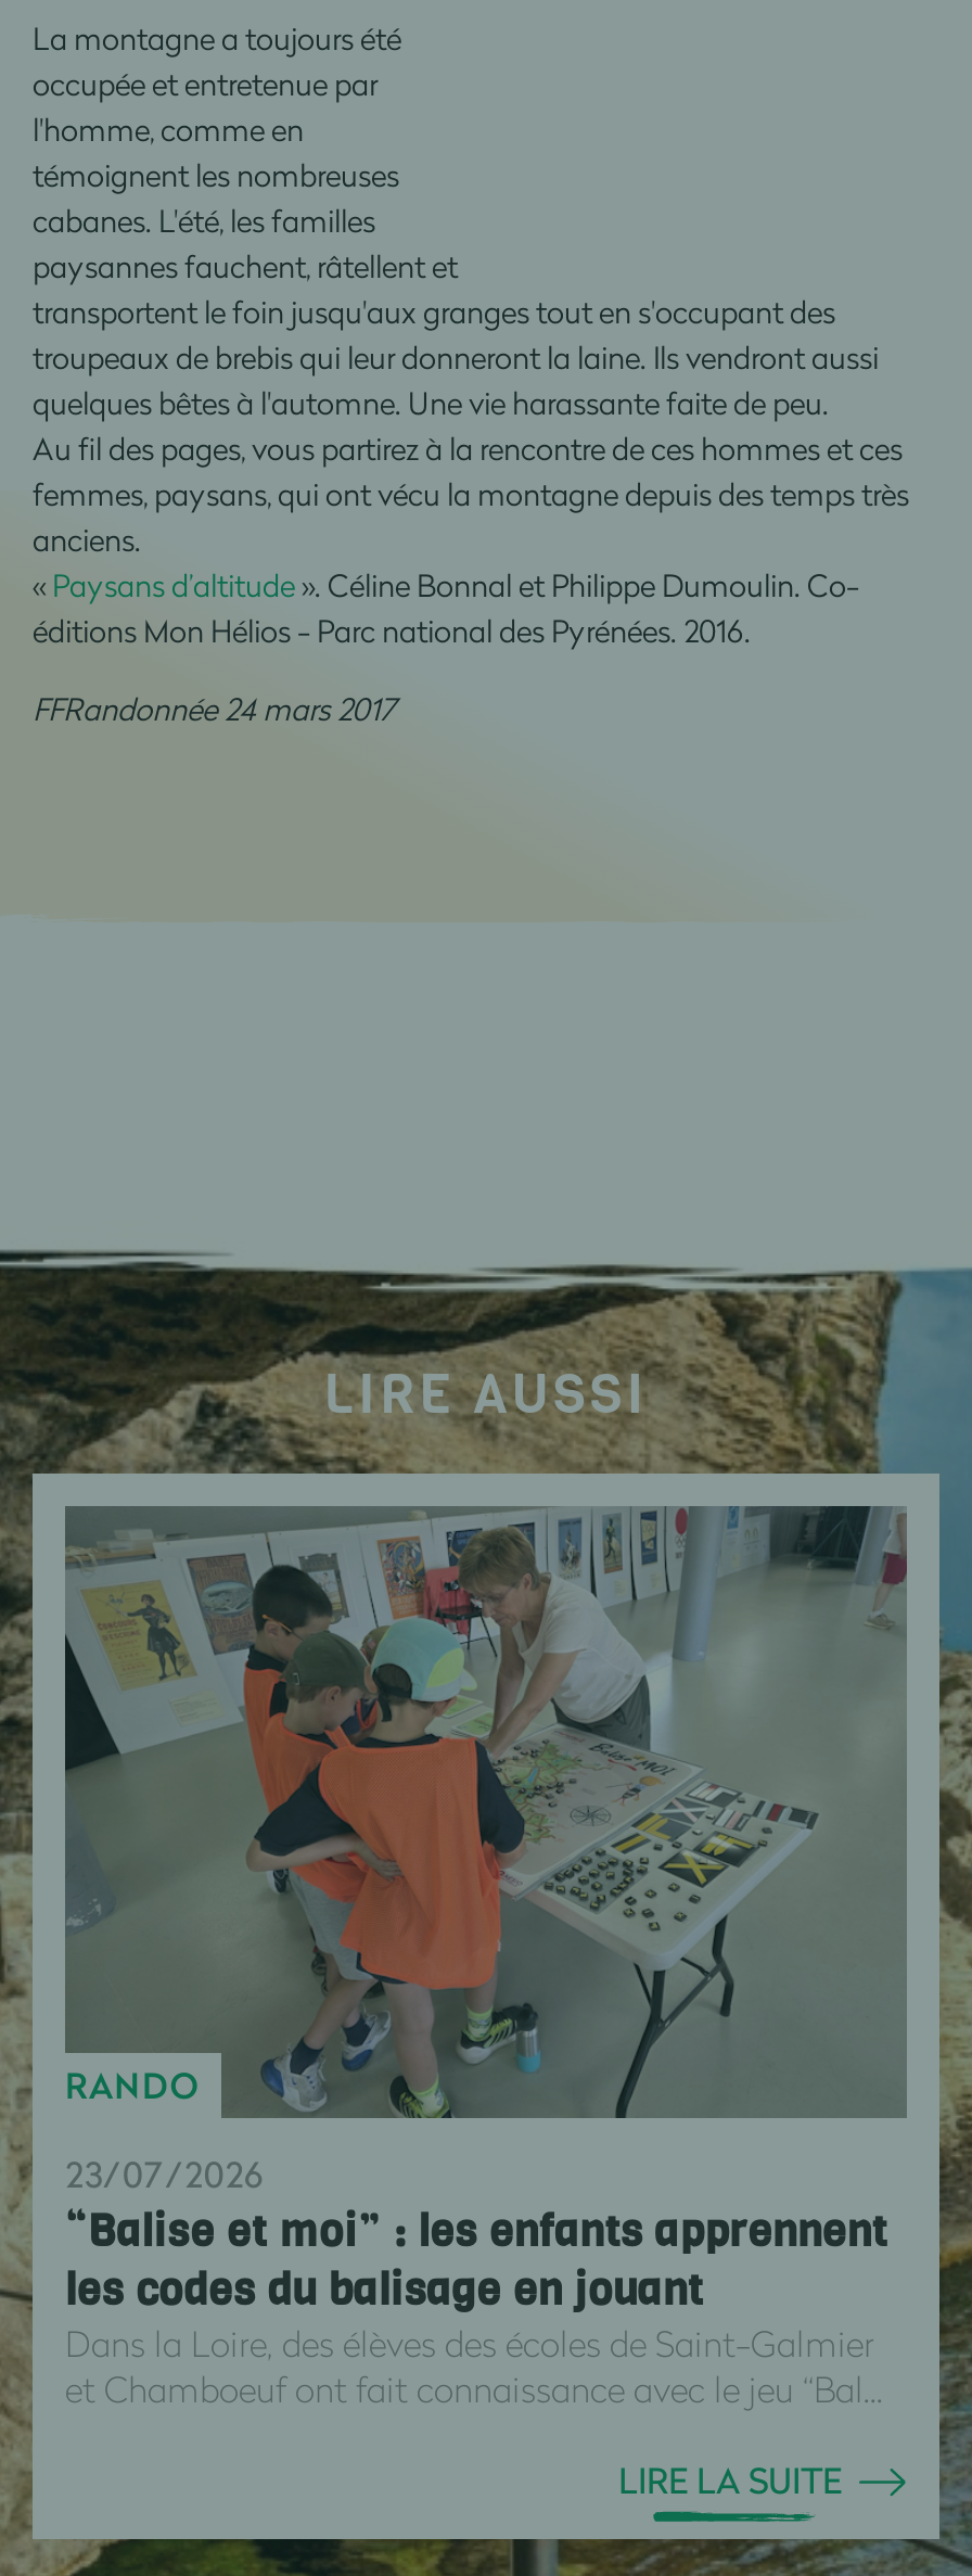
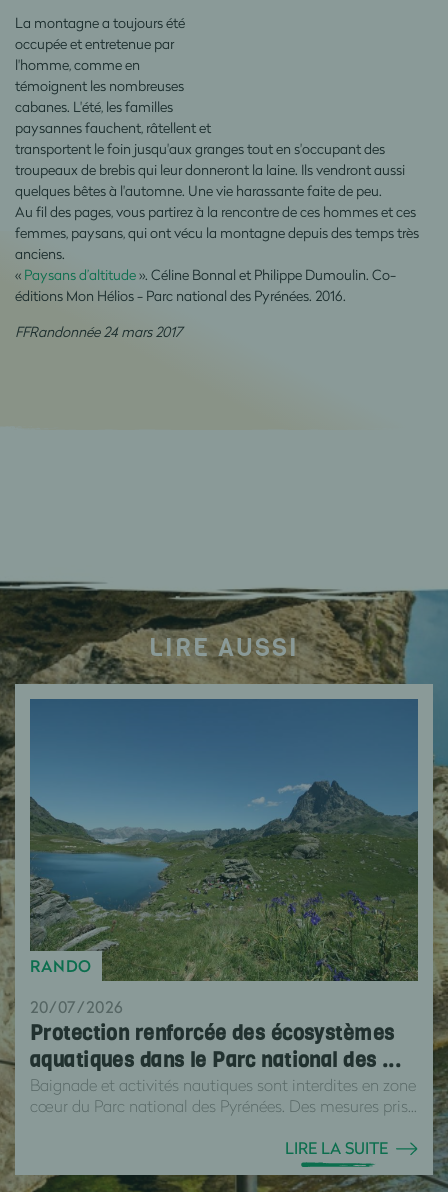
[63,1504,909,2412] [image] | 23/07/2026 | “Balise et moi” : les enfants apprennent | les codes du balisage en jouant | Dans la Loire, des élèves des écoles de Saint-Galmier | et Chamboeuf ont fait connaissance avec le jeu “Bal... -> [30,698,419,1116] [image] | 20/07/2026 | Protection renforcée des écosystèmes | aquatiques dans le Parc national des ... | Baignade et activités nautiques sont interdites en zone | cœur du Parc national des Pyrénées. Des mesures pris...

